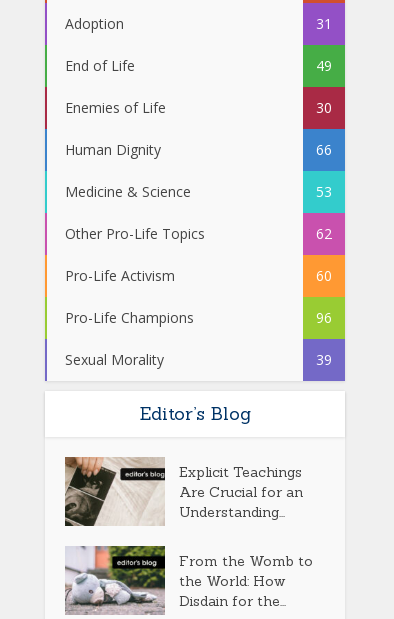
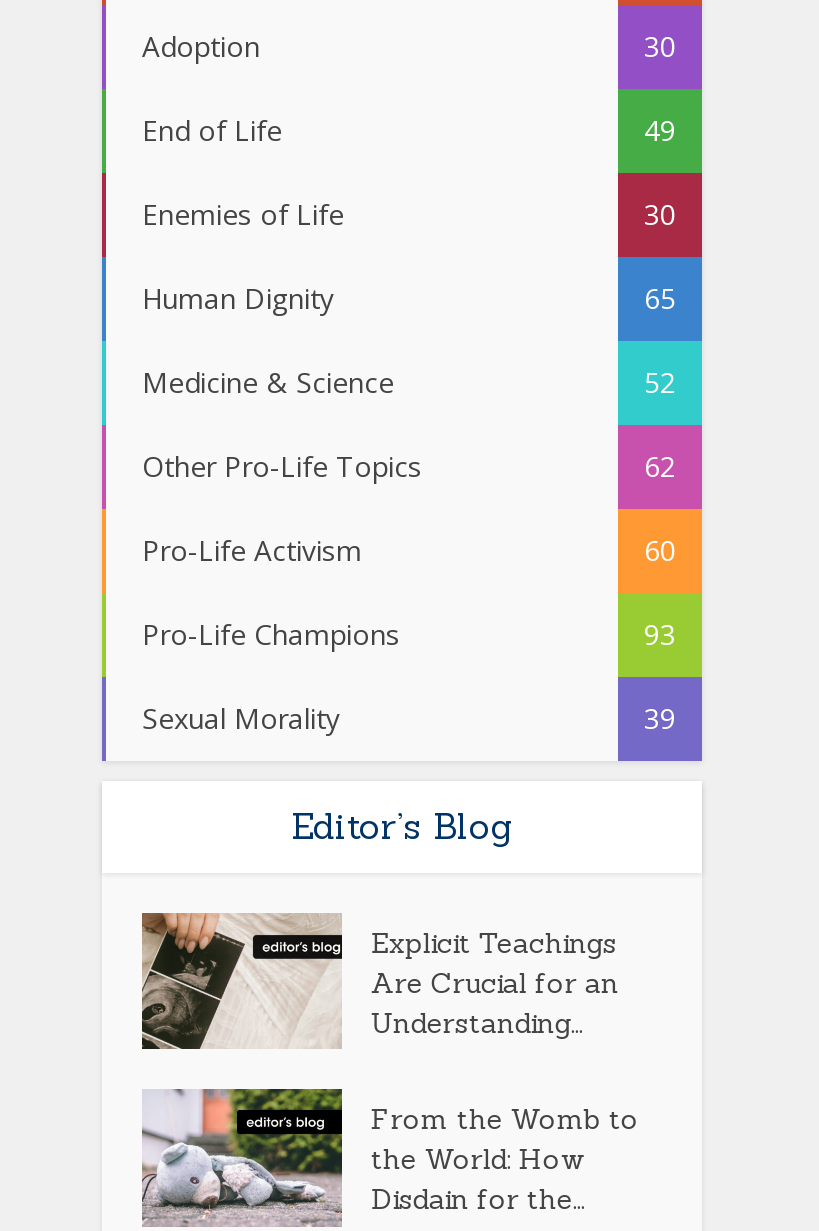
[316,14,332,33] 31 -> [644,27,676,65] 30
[316,140,332,159] 66 -> [644,279,676,317] 65
[316,182,332,201] 53 -> [644,363,676,401] 52
[316,308,332,327] 96 -> [644,615,676,653] 93

